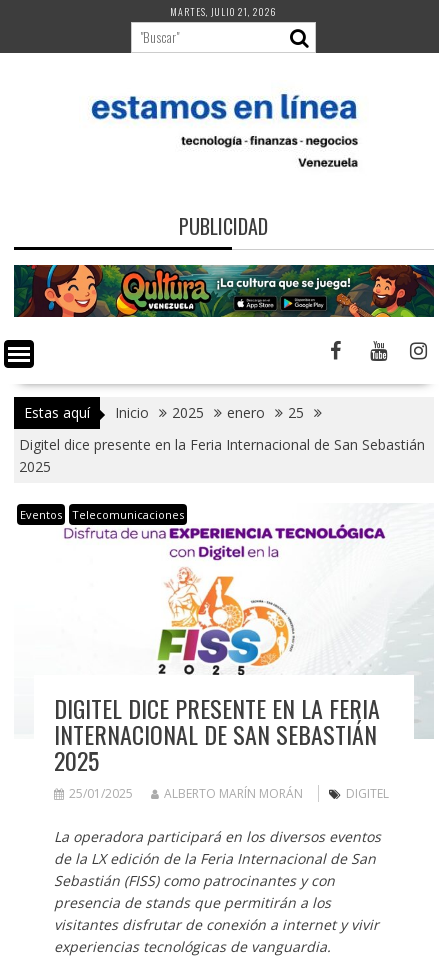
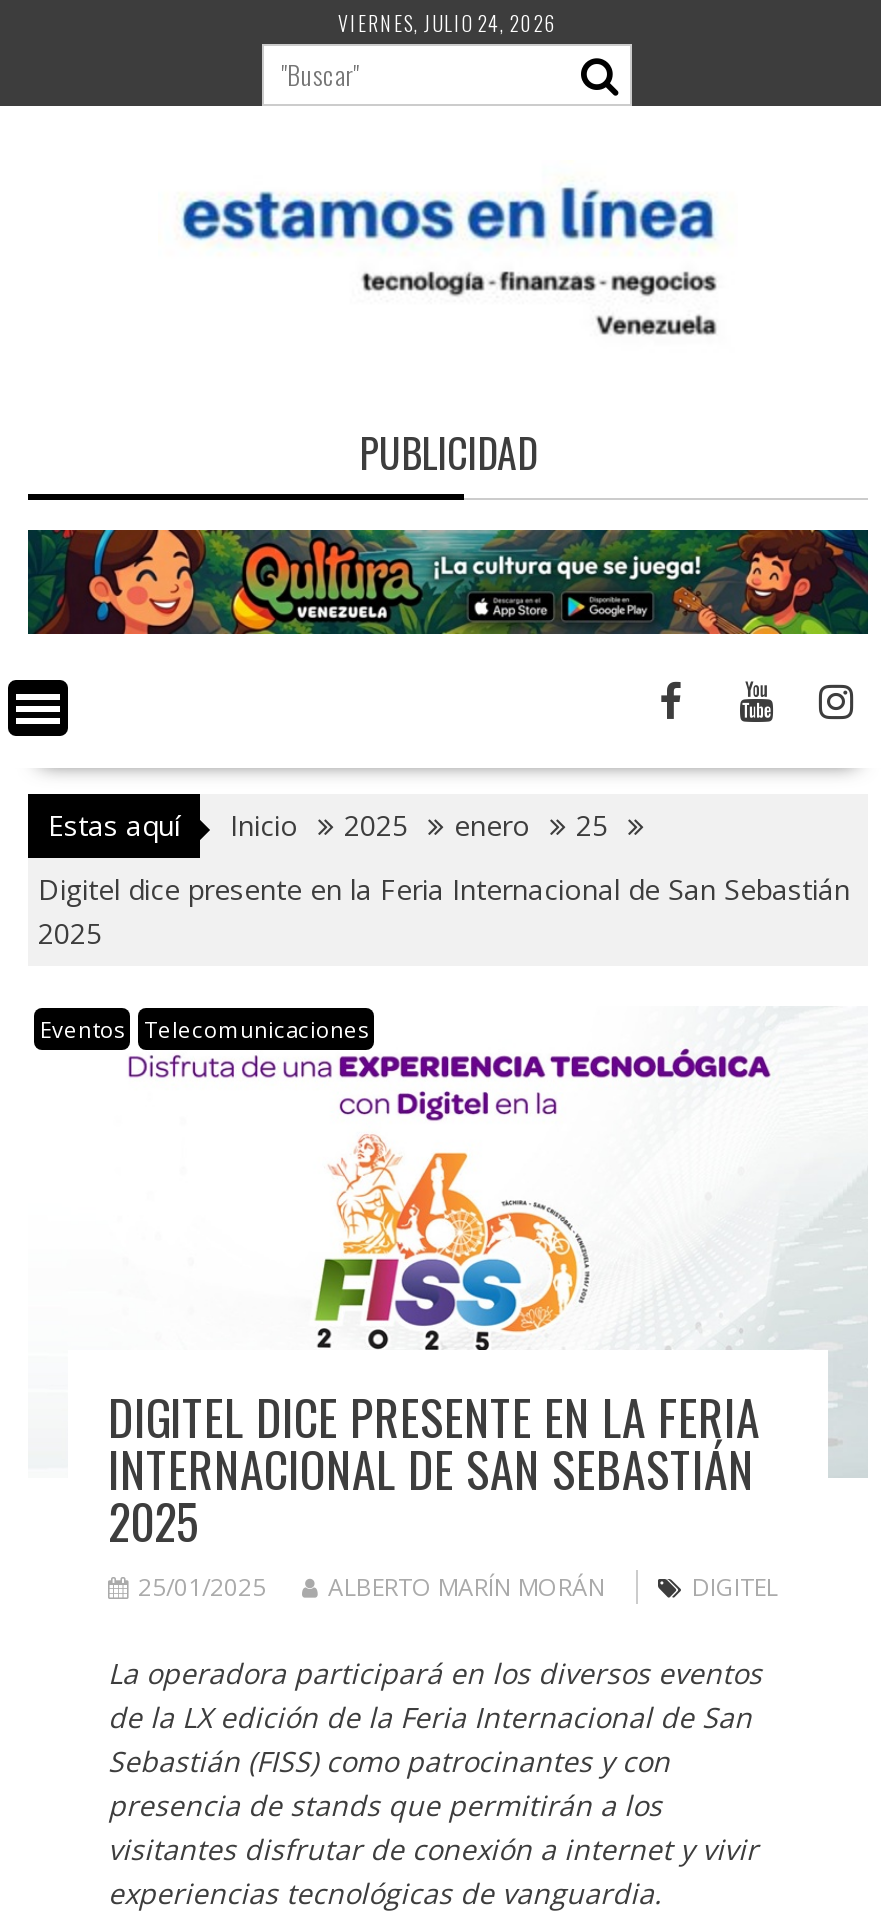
[170,4,277,19] MARTES, JULIO 21, 2026 -> [338,8,558,38] VIERNES, JULIO 24, 2026

